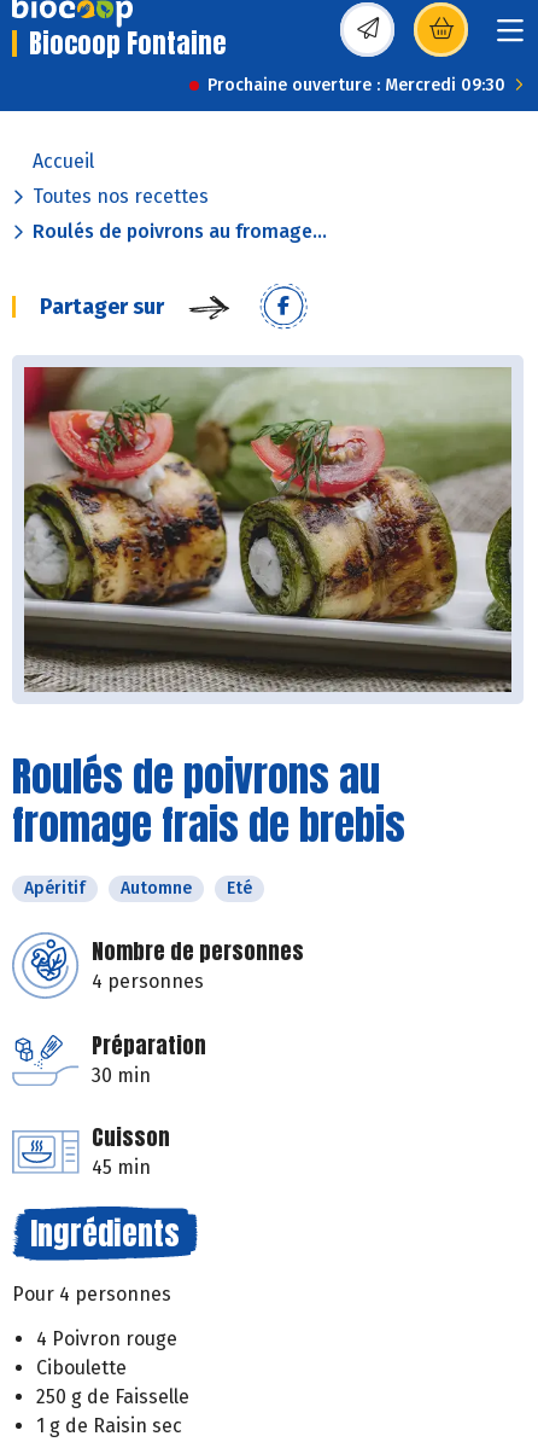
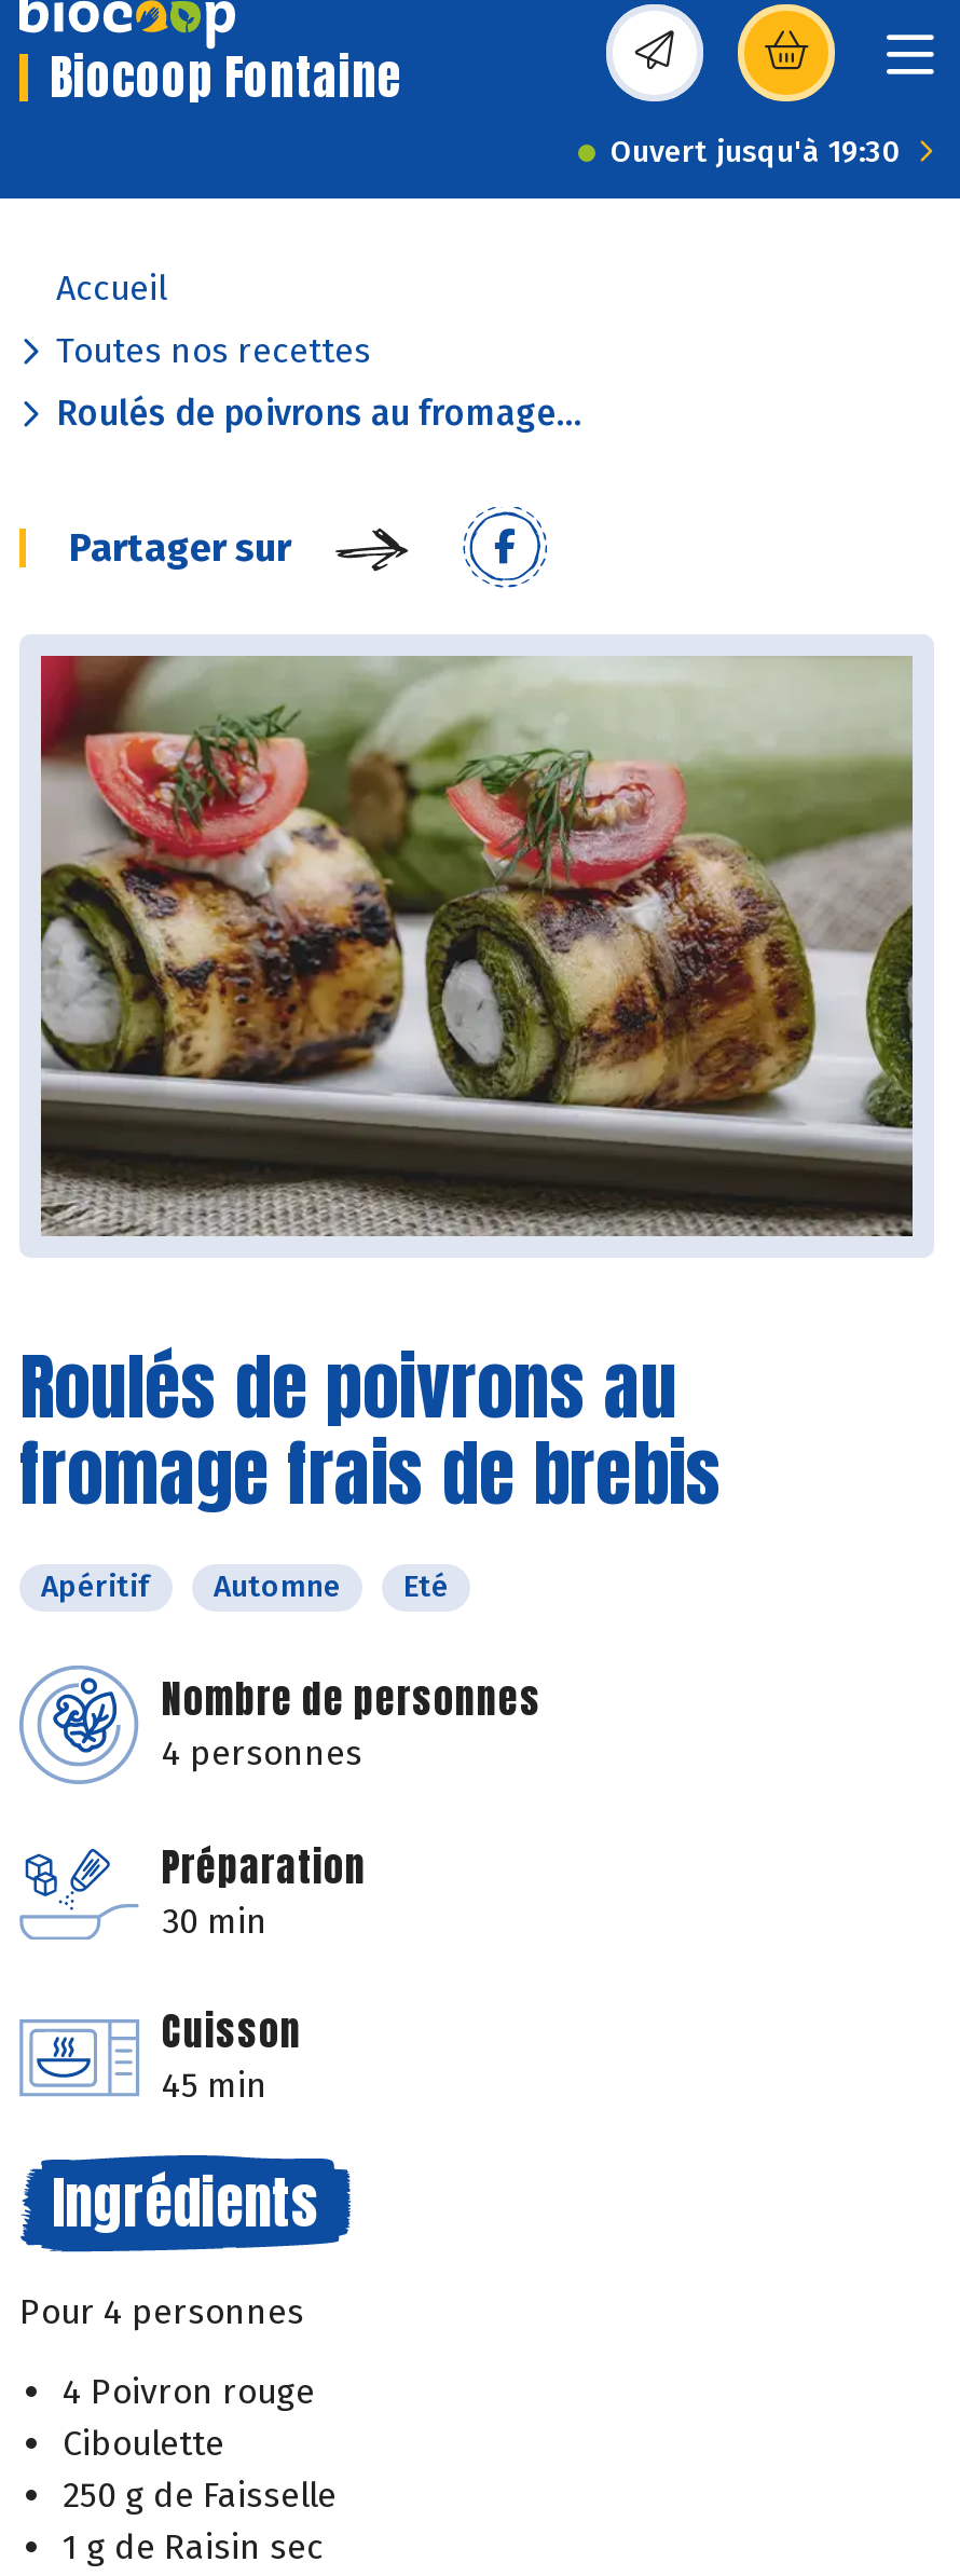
[207,75,505,95] Prochaine ouverture : Mercredi 09:30 -> [611,134,902,170] Ouvert jusqu'à 19:30

